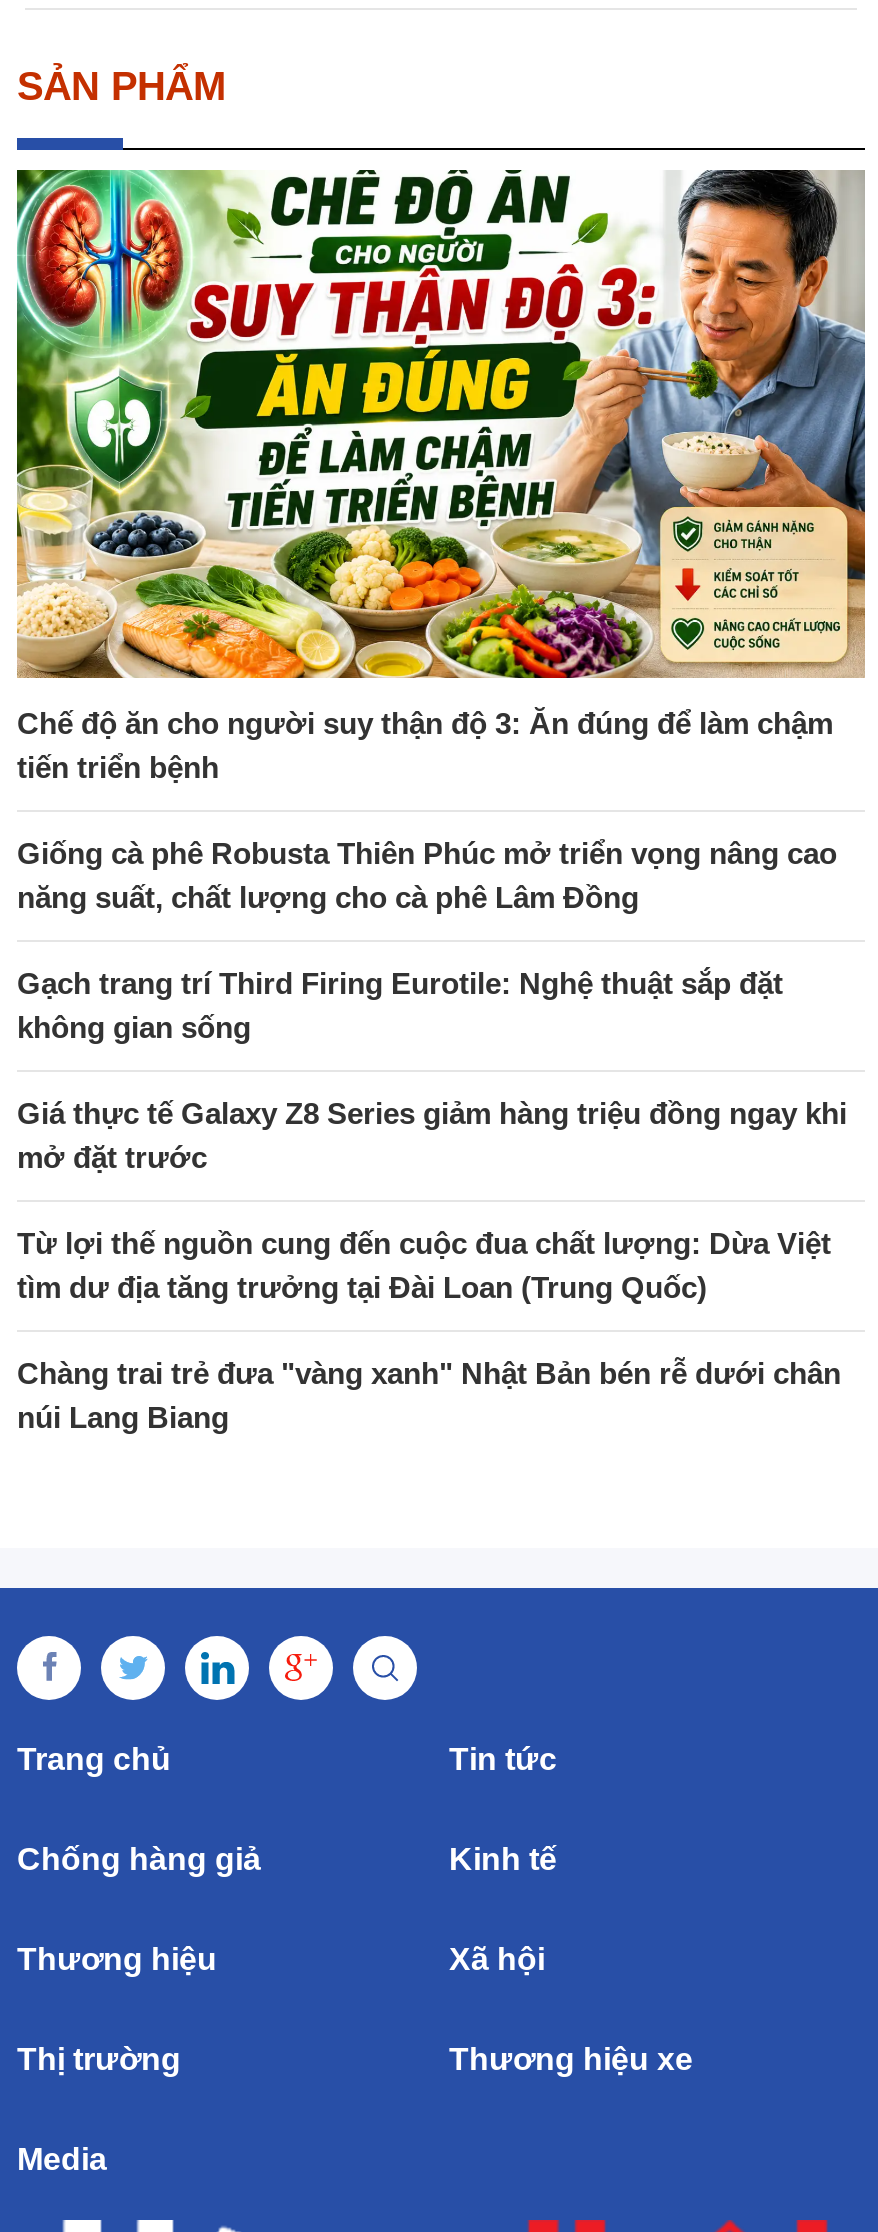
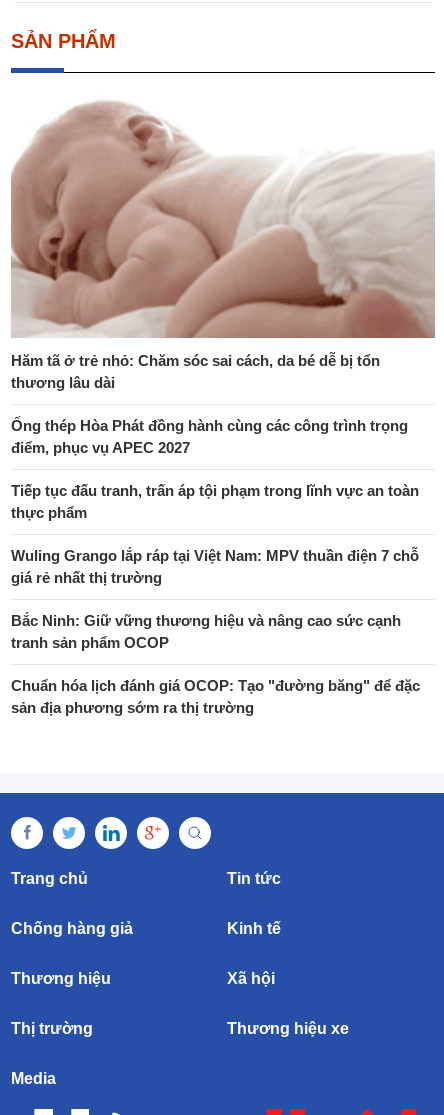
[15,168,867,784] [image] | Chế độ ăn cho người suy thận độ 3: Ăn đúng để làm chậm | tiến triển bệnh -> [11,84,435,391] [image] | Hăm tã ở trẻ nhỏ: Chăm sóc sai cách, da bé dễ bị tổn | thương lâu dài
[17,836,837,914] Giống cà phê Robusta Thiên Phúc mở triển vọng nâng cao | năng suất, chất lượng cho cà phê Lâm Đồng -> [11,417,408,456] Ống thép Hòa Phát đồng hành cùng các công trình trọng | điểm, phục vụ APEC 2027
[17,966,783,1044] Gạch trang trí Third Firing Eurotile: Nghệ thuật sắp đặt | không gian sống -> [11,482,419,521] Tiếp tục đấu tranh, trấn áp tội phạm trong lĩnh vực an toàn | thực phẩm
[17,1096,847,1174] Giá thực tế Galaxy Z8 Series giảm hàng triệu đồng ngay khi | mở đặt trước -> [11,547,419,586] Wuling Grango lắp ráp tại Việt Nam: MPV thuần điện 7 chỗ | giá rẻ nhất thị trường
[17,1226,831,1304] Từ lợi thế nguồn cung đến cuộc đua chất lượng: Dừa Việt | tìm dư địa tăng trưởng tại Đài Loan (Trung Quốc) -> [11,612,401,651] Bắc Ninh: Giữ vững thương hiệu và nâng cao sức cạnh | tranh sản phẩm OCOP
[17,1356,841,1434] Chàng trai trẻ đưa "vàng xanh" Nhật Bản bén rễ dưới chân | núi Lang Biang -> [11,677,420,716] Chuẩn hóa lịch đánh giá OCOP: Tạo "đường băng" để đặc | sản địa phương sớm ra thị trường

